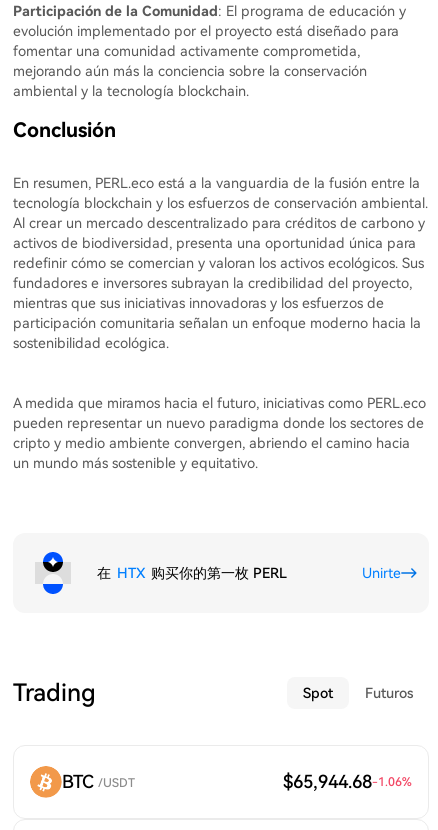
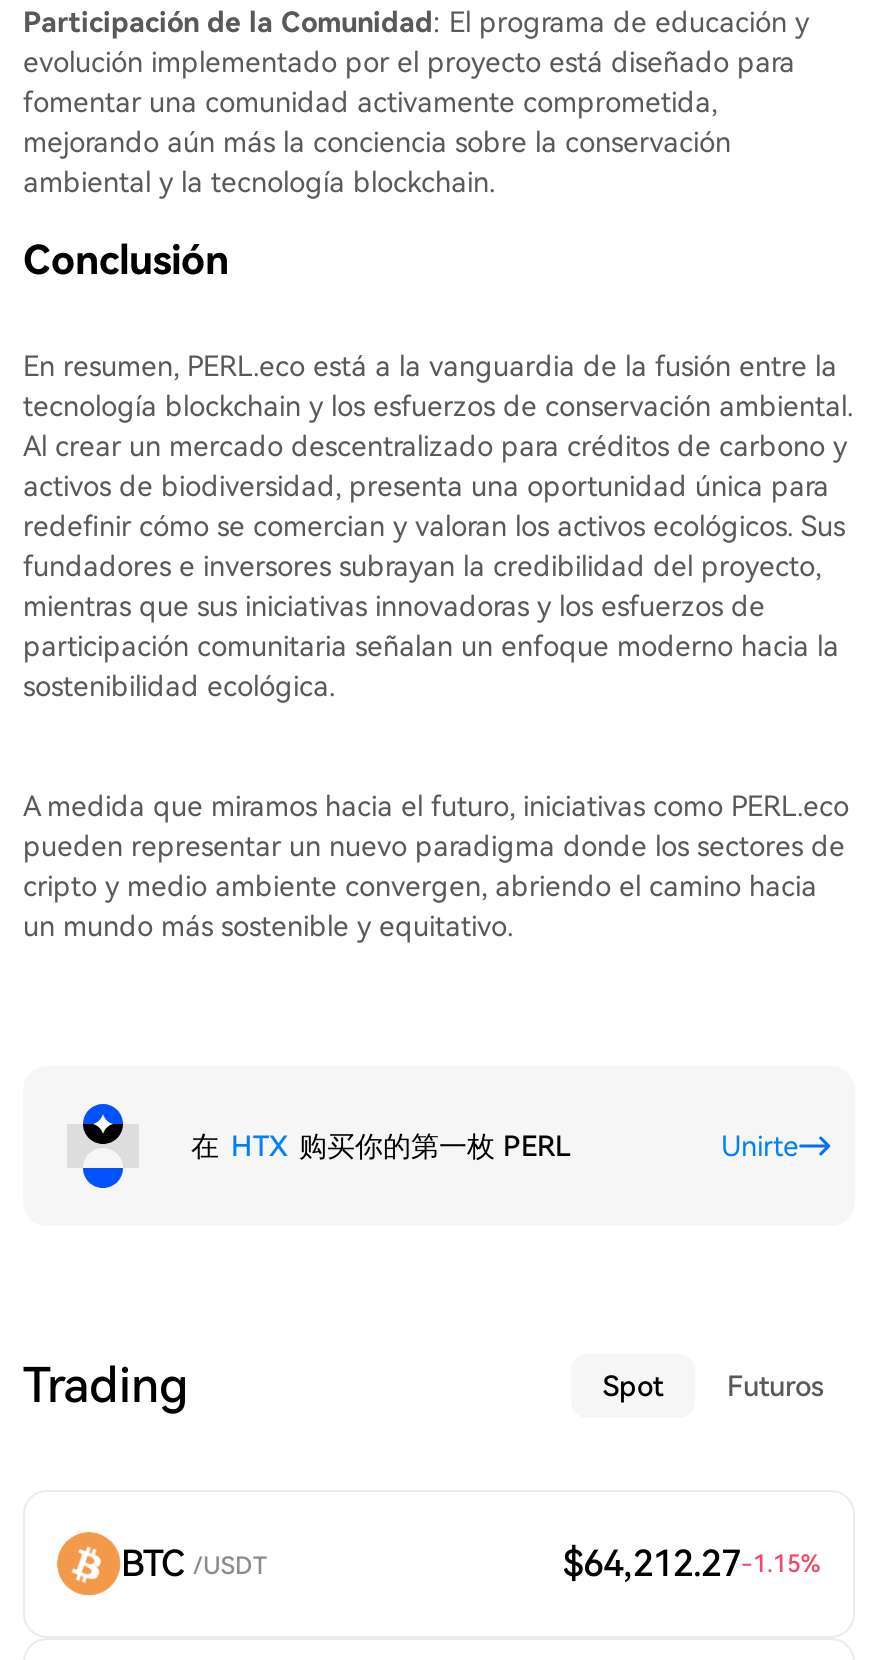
[283,771,412,792] $65,944.68-1.06% -> [563,1542,821,1584] $64,212.27-1.15%

